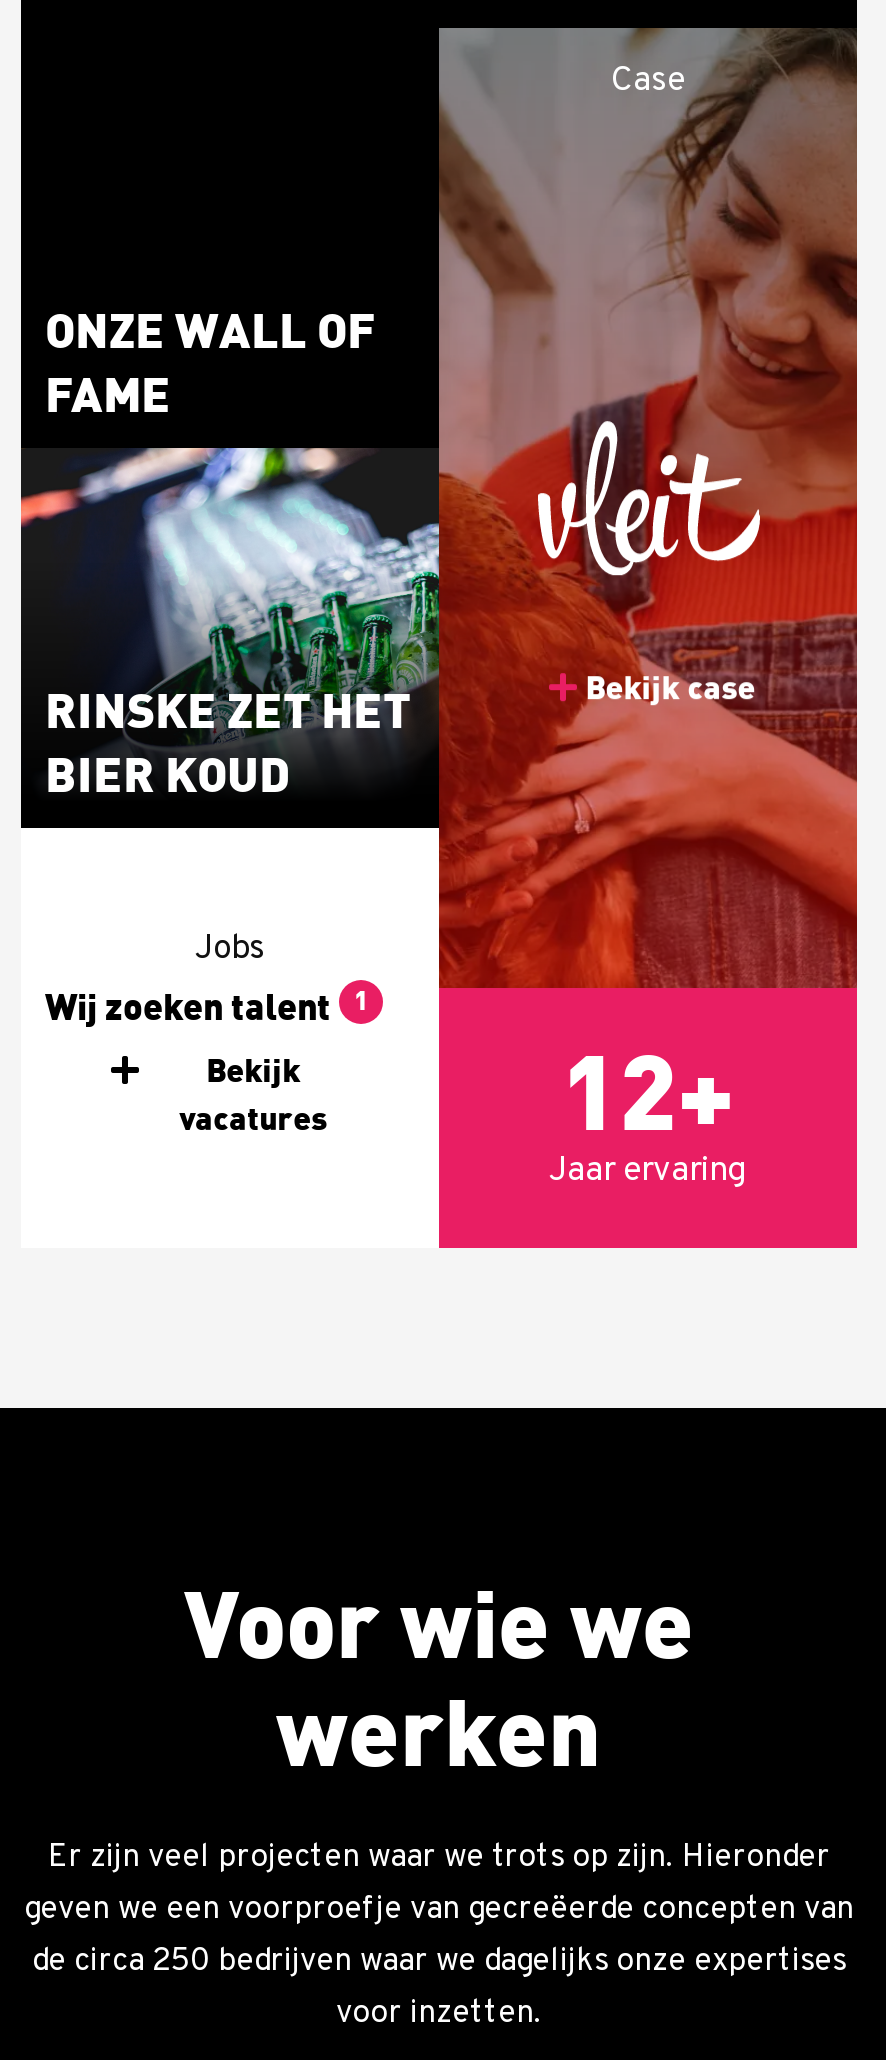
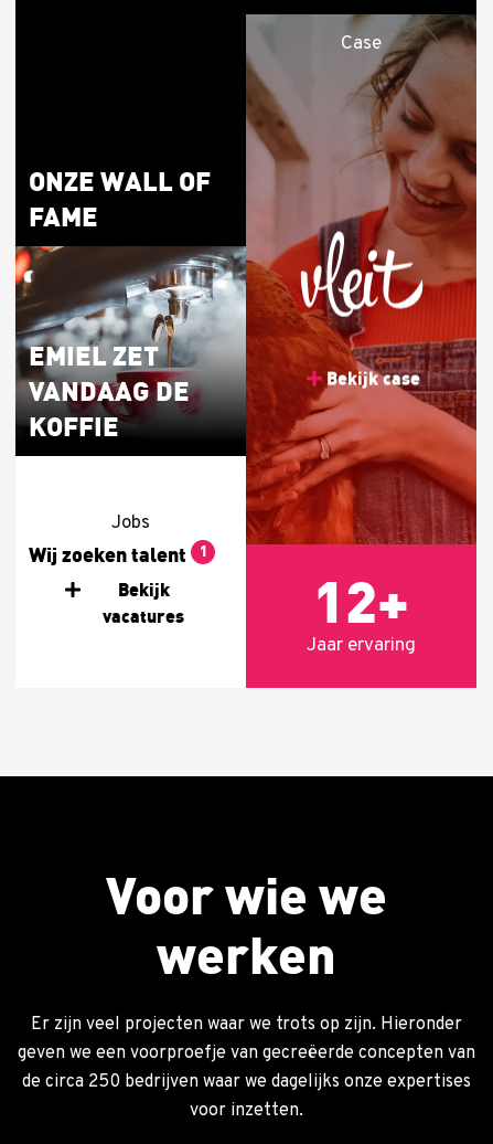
[19,446,441,802] [image] | RINSKE ZET HET | BIER KOUD -> [14,245,247,442] [image] | EMIEL ZET | VANDAAG DE | KOFFIE

